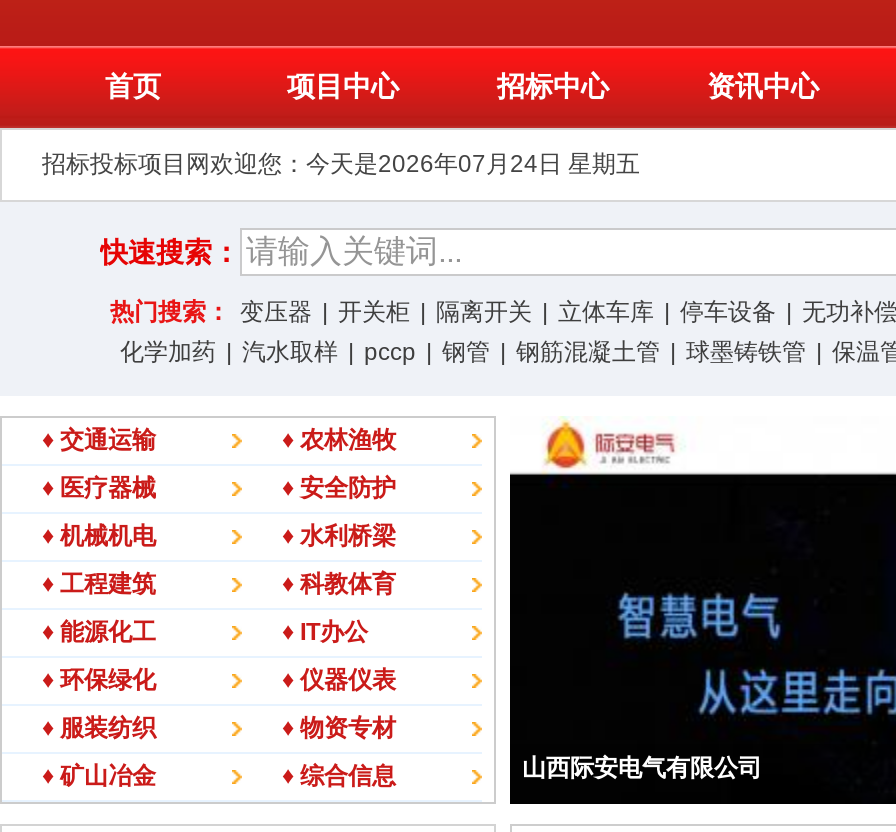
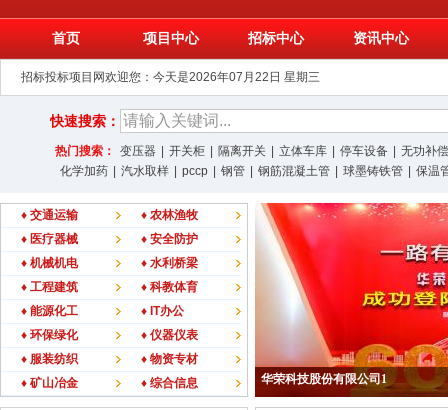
[42,150,640,178] 招标投标项目网欢迎您：今天是2026年07月24日 星期五 -> [21,70,320,84] 招标投标项目网欢迎您：今天是2026年07月22日 星期三
[508,416,890,806] [image] | 山西际安电气有限公司 -> [254,202,445,398] [image] | 华荣科技股份有限公司1

